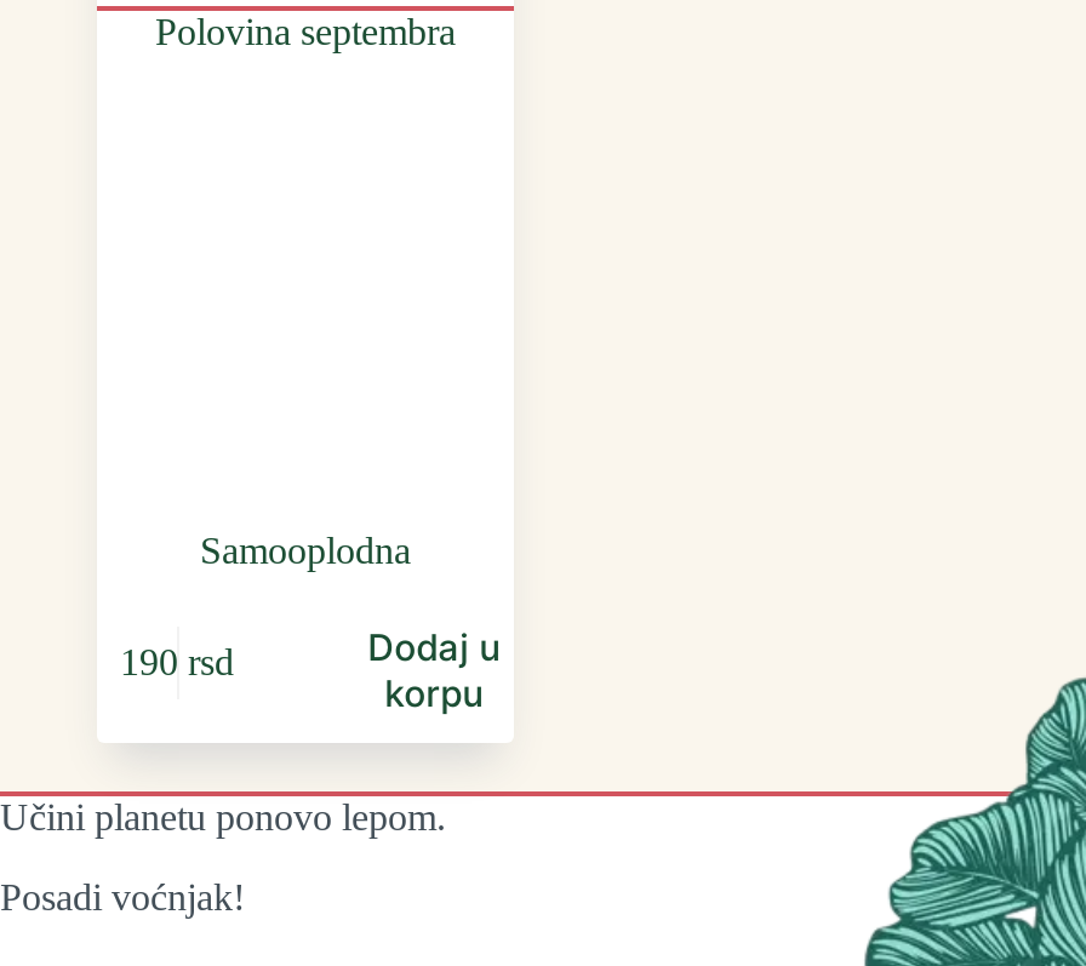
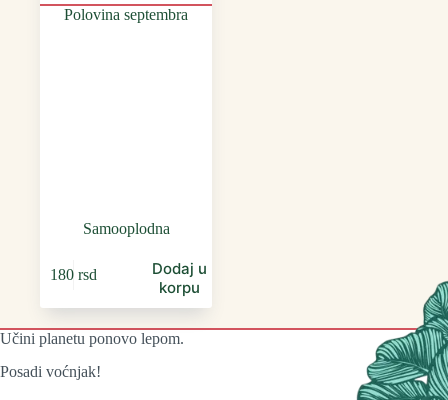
[120,642,234,684] 190 rsd -> [49,266,96,283] 180 rsd

